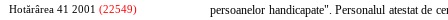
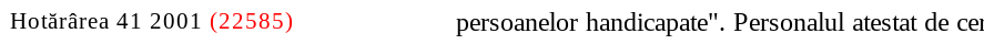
[9,4,137,15] Hotărârea 41 2001 (22549) -> [10,9,294,33] Hotărârea 41 2001 (22585)

